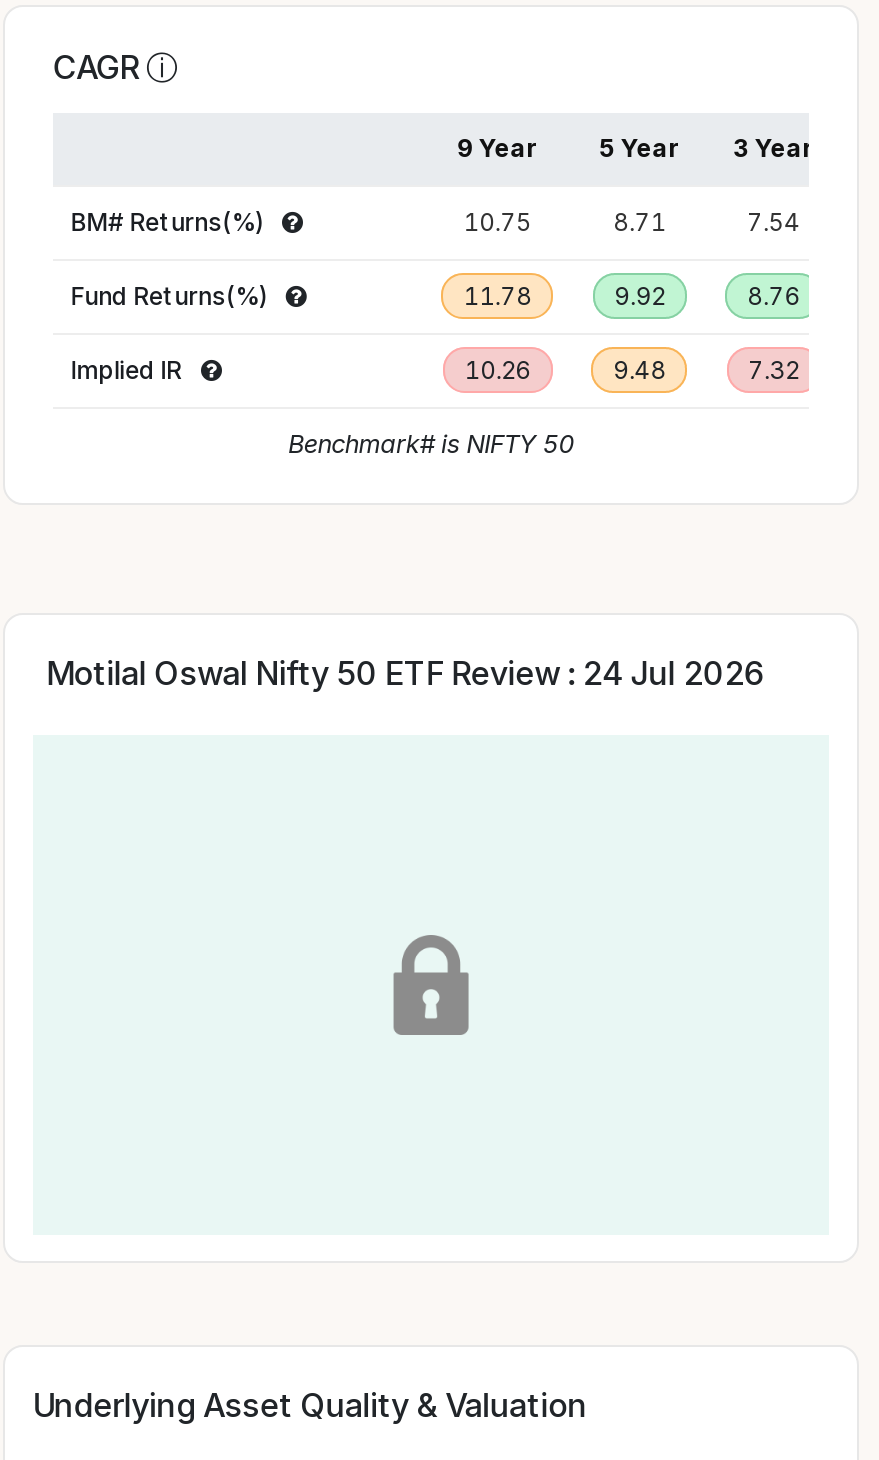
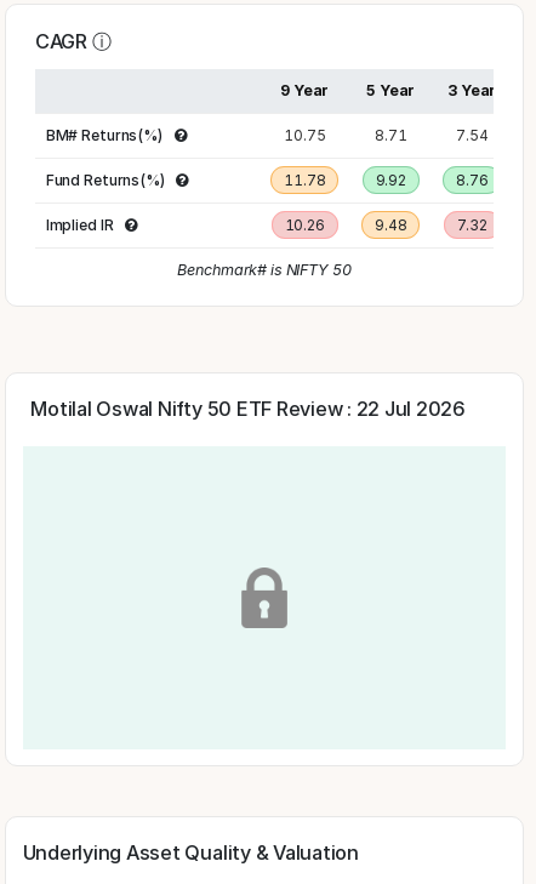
[46,654,765,694] Motilal Oswal Nifty 50 ETF Review : 24 Jul 2026 -> [31,397,466,421] Motilal Oswal Nifty 50 ETF Review : 22 Jul 2026

